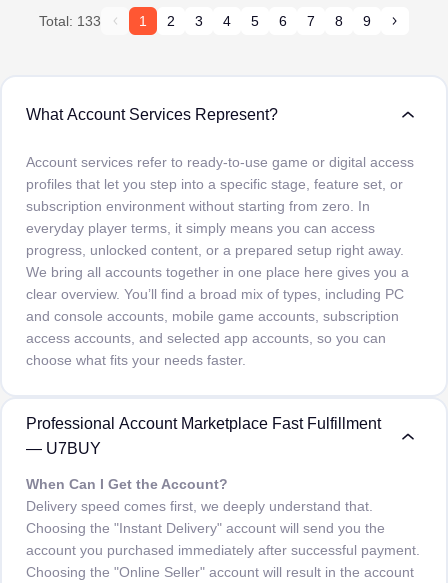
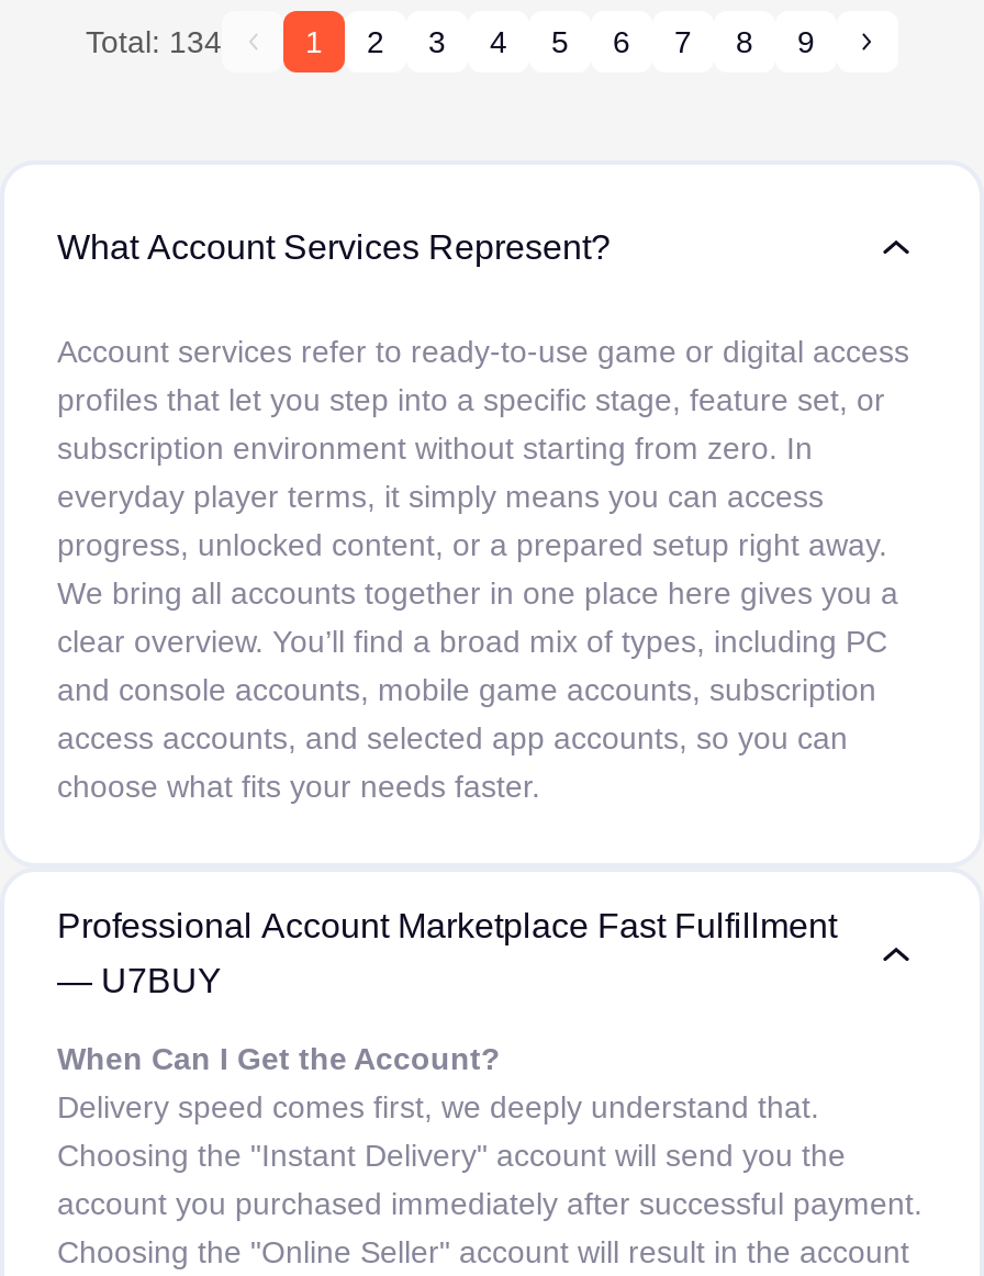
[39,13,101,29] Total: 133 -> [86,24,222,59] Total: 134

